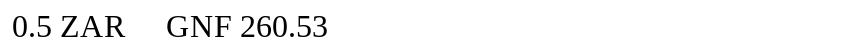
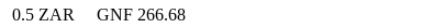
[12,9,328,43] 0.5 ZAR GNF 260.53 -> [12,5,186,24] 0.5 ZAR GNF 266.68

